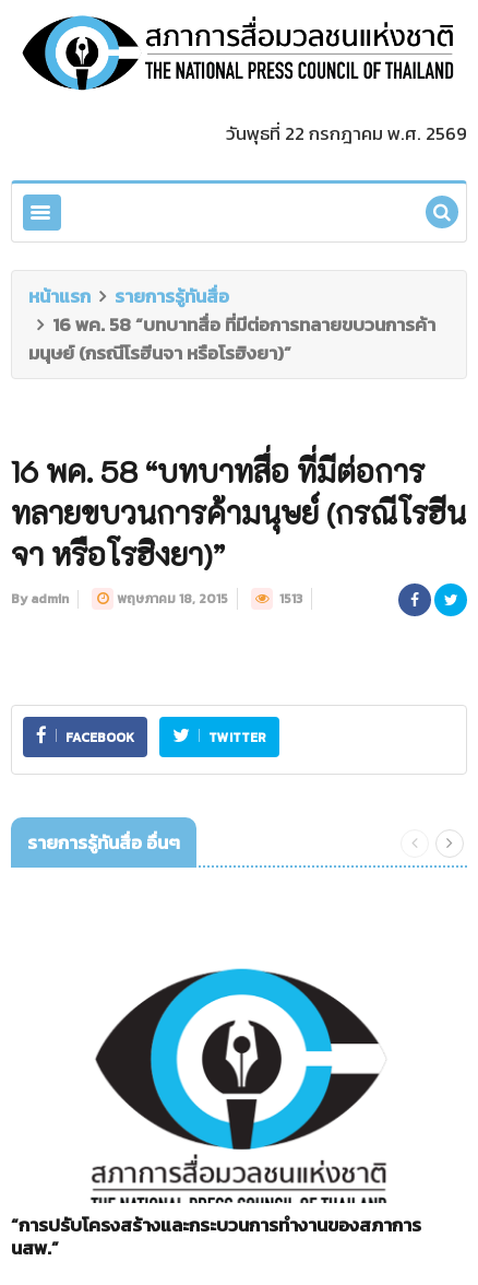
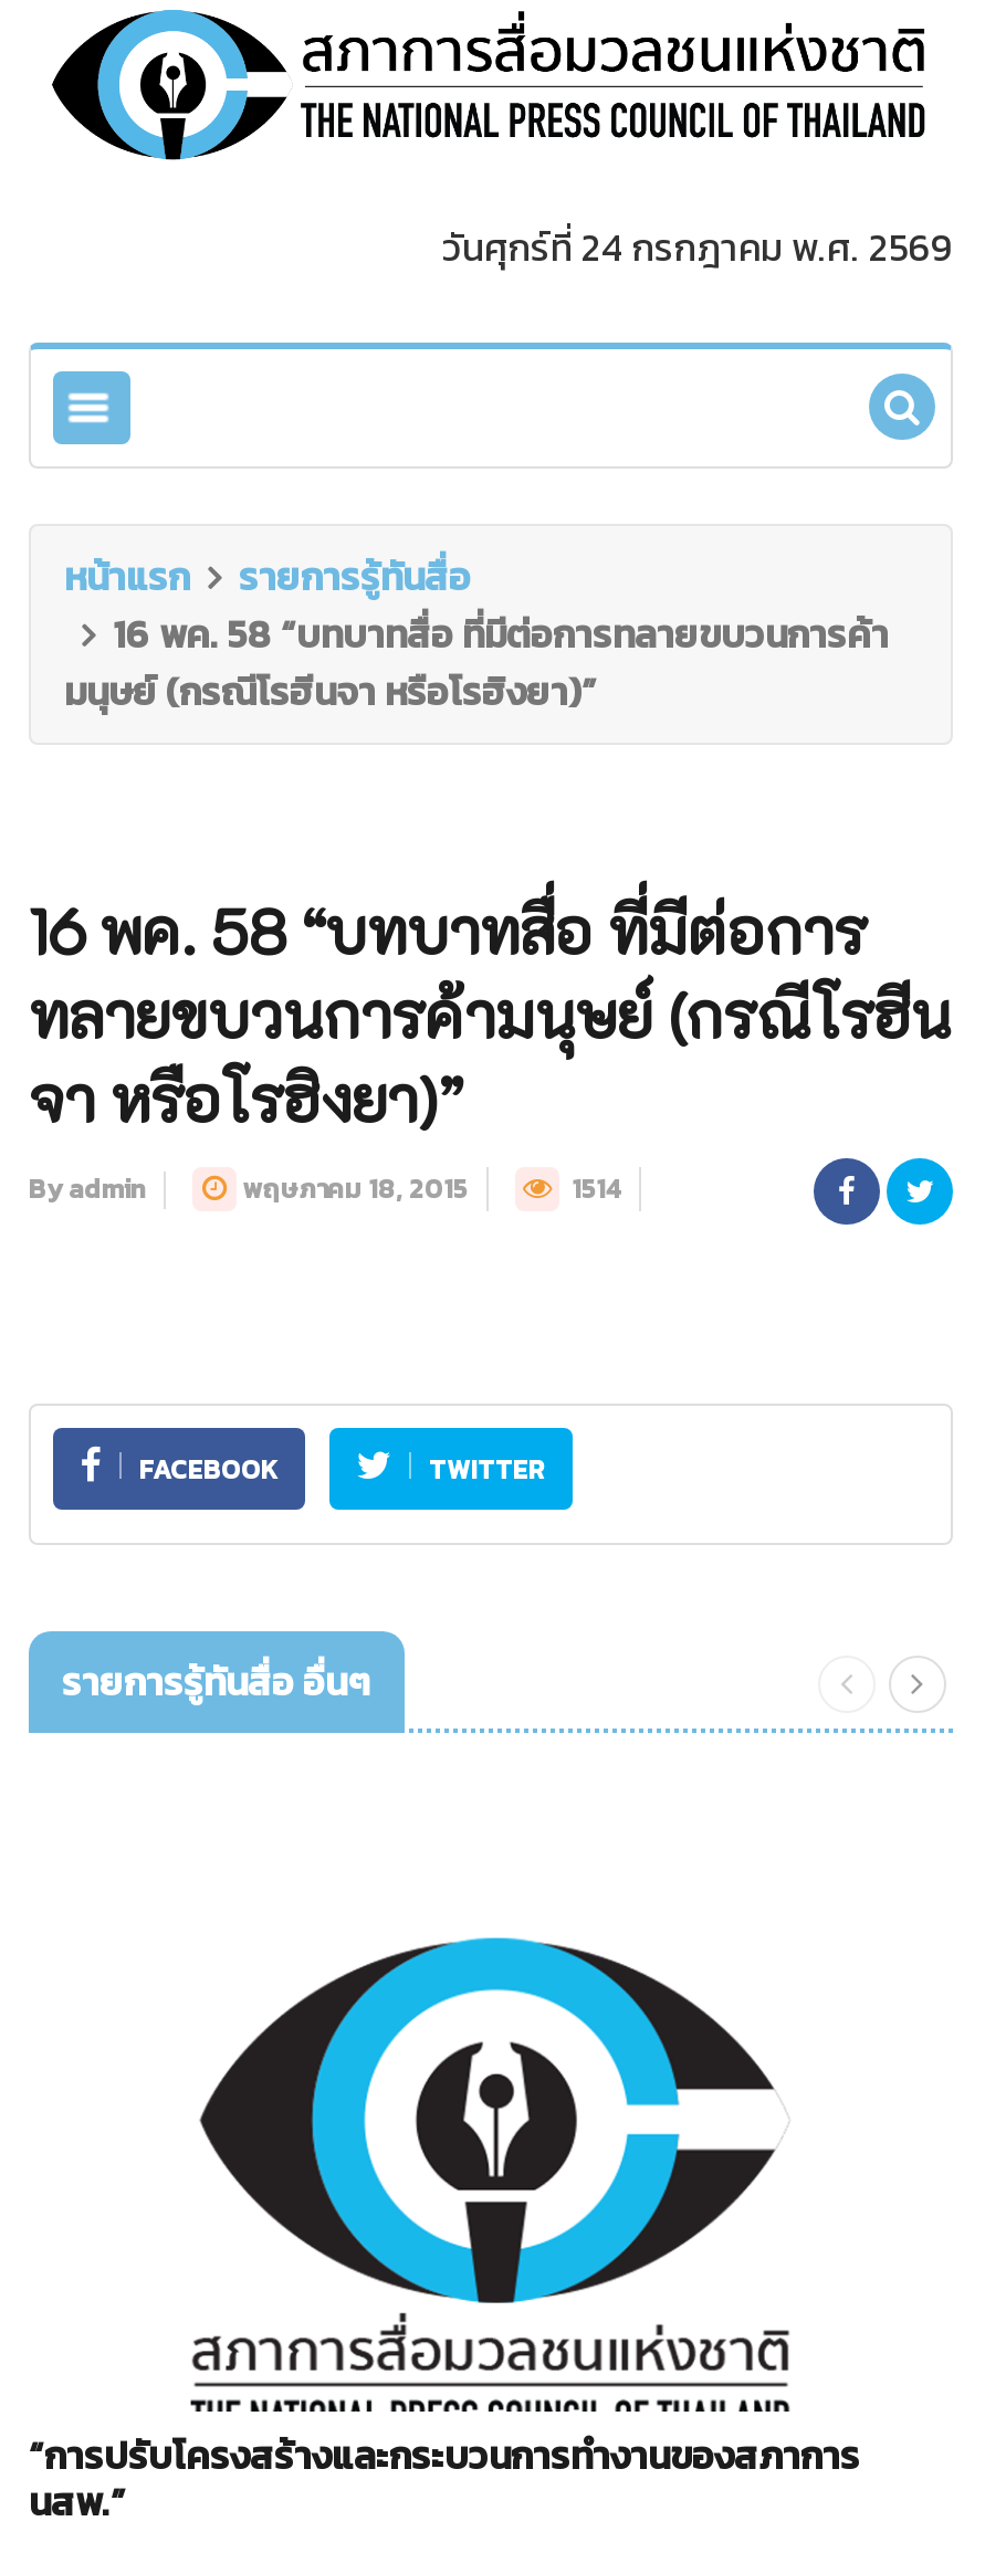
[226,119,467,147] วันพุธที่ 22 กรกฎาคม พ.ศ. 2569 -> [442,218,953,275] วันศุกร์ที่ 24 กรกฎาคม พ.ศ. 2569
[276,589,302,608] 1513 -> [566,1168,621,1208] 1514

